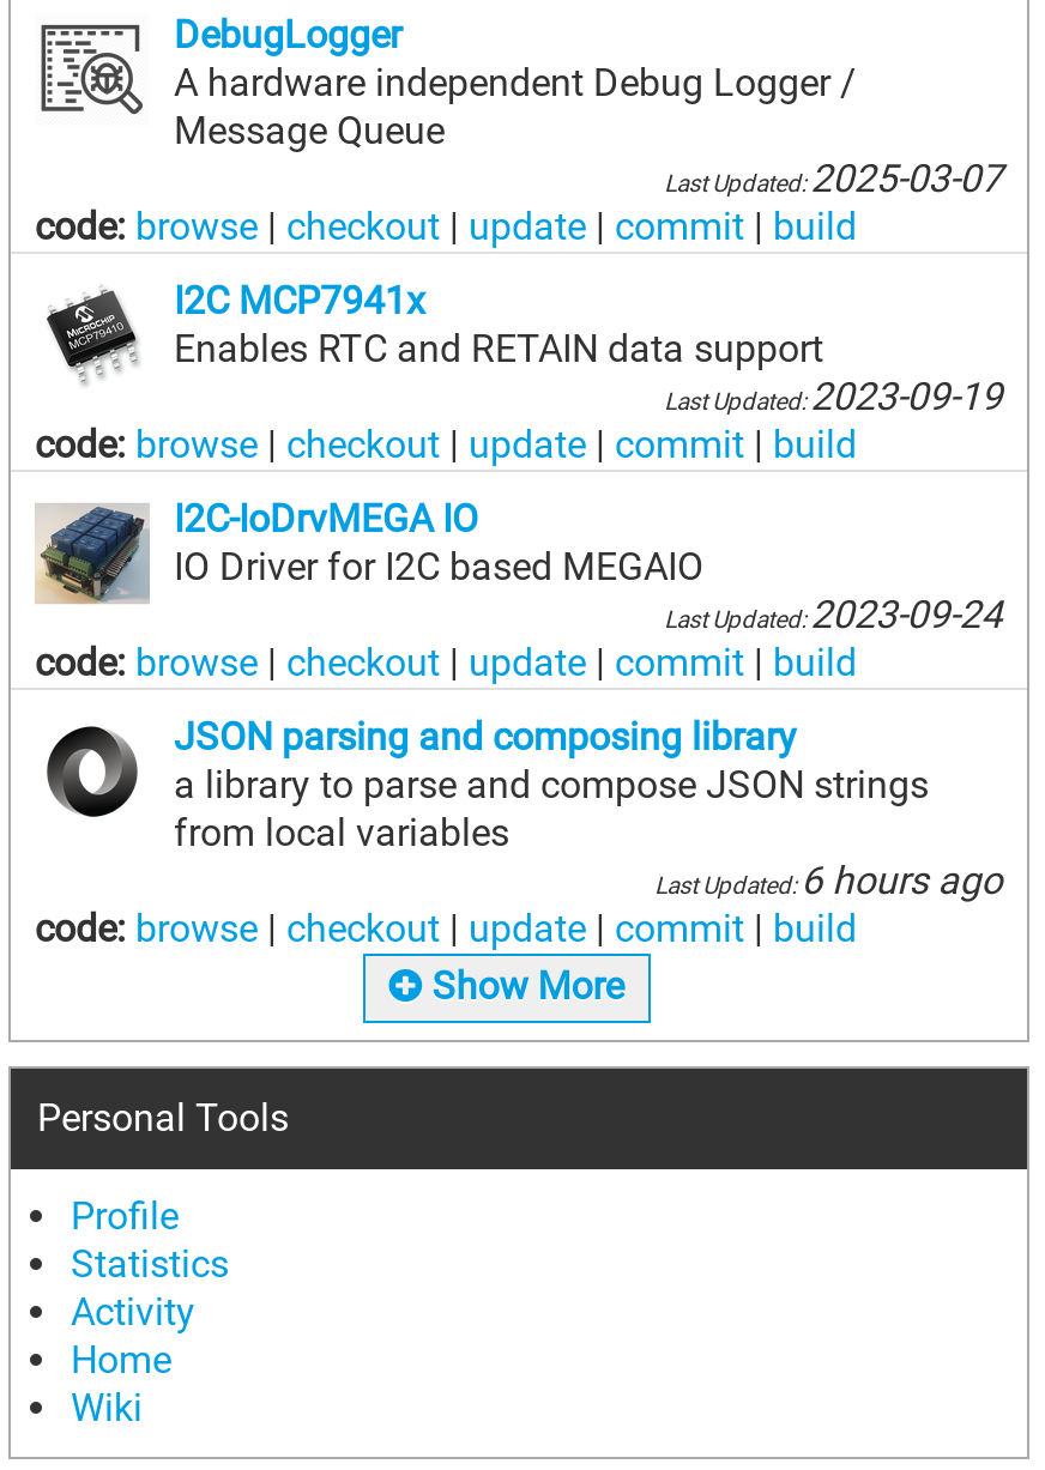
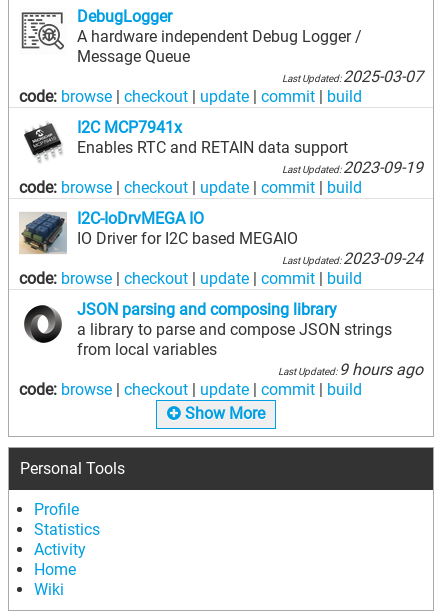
[655,858,1002,903] Last Updated:6 hours ago -> [278,360,423,379] Last Updated:9 hours ago

